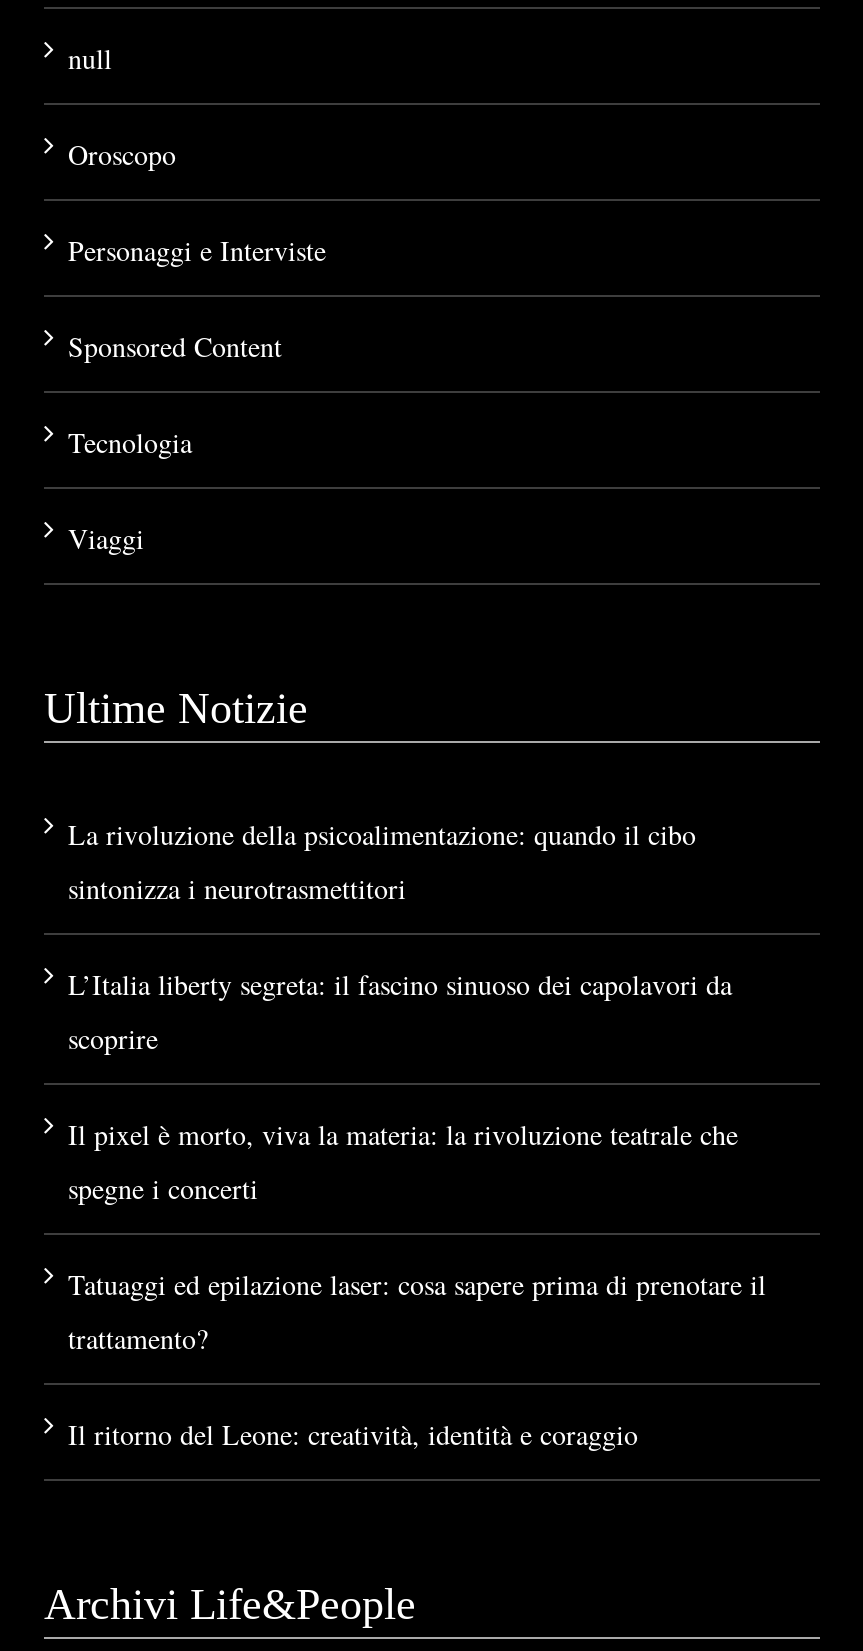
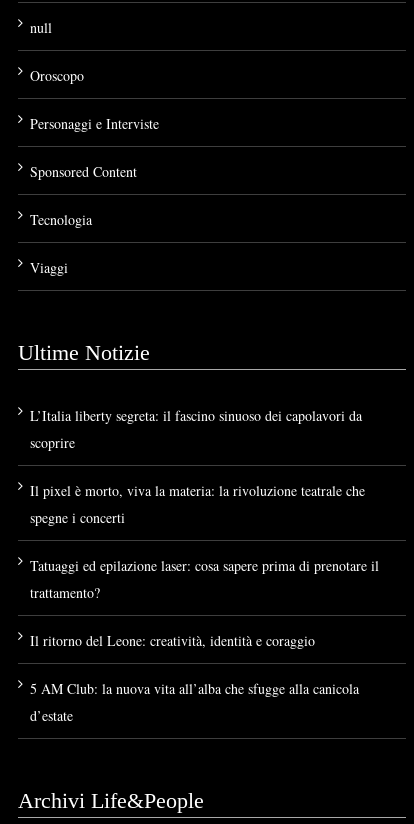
[68,815,696,907] La rivoluzione della psicoalimentazione: quando il cibo | sintonizza i neurotrasmettitori -> none
moved [68,965,766,1453] -> [30,406,379,650]: L’Italia liberty segreta: il fascino sinuoso dei capolavori da | scoprire | Il pixel è morto, viva la materia: la rivoluzione teatrale che | spegne i concerti | Tatuaggi ed epilazione laser: cosa sapere prima di prenotare il | trattamento? | Il ritorno del Leone: creatività, identità e coraggio
none -> [30,679,359,725] 5 AM Club: la nuova vita all’alba che sfugge alla canicola | d’estate

